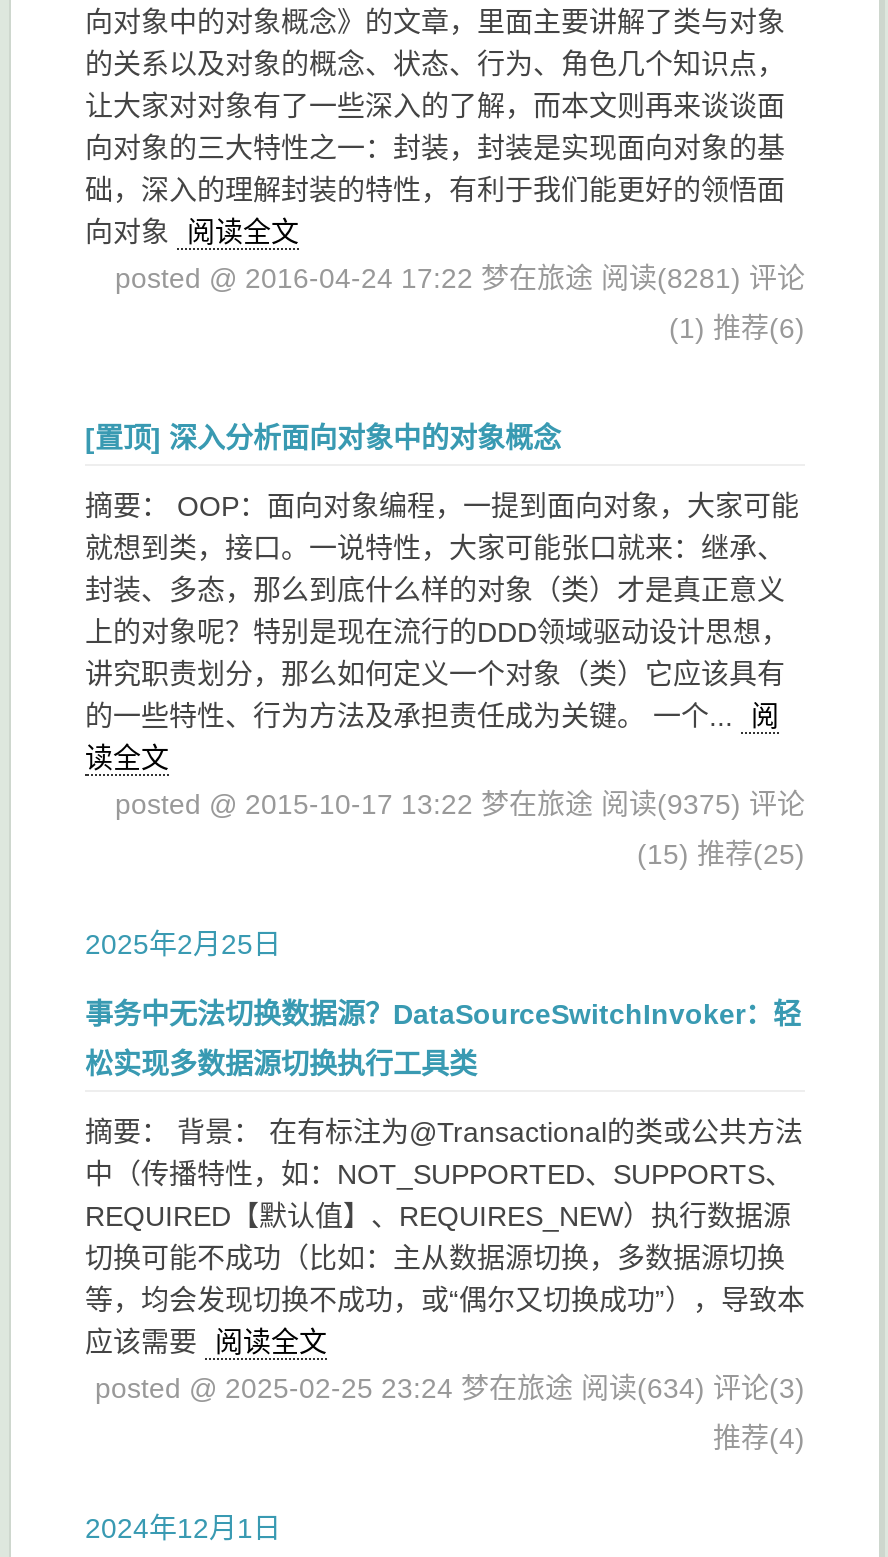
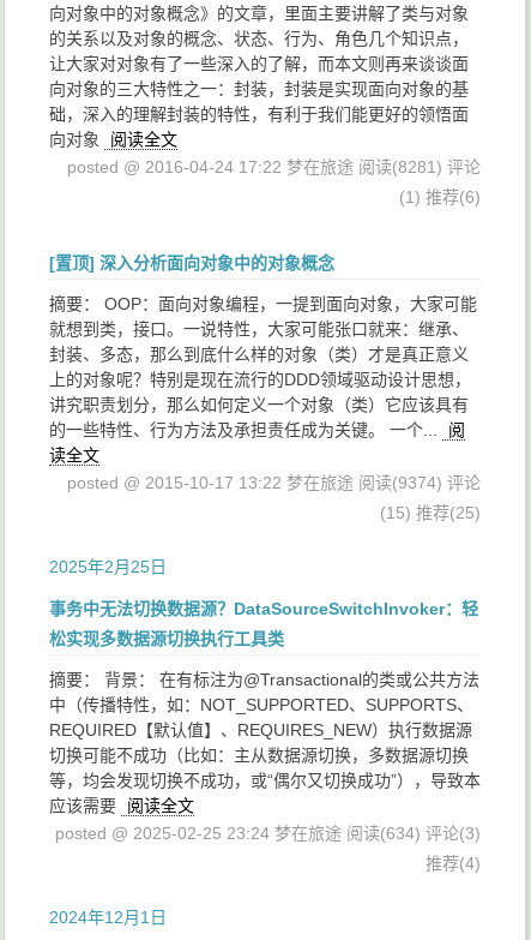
[115,788,805,820] posted @ 2015-10-17 13:22 梦在旅途阅读(9375) 评论 -> [67,473,481,492] posted @ 2015-10-17 13:22 梦在旅途阅读(9374) 评论

